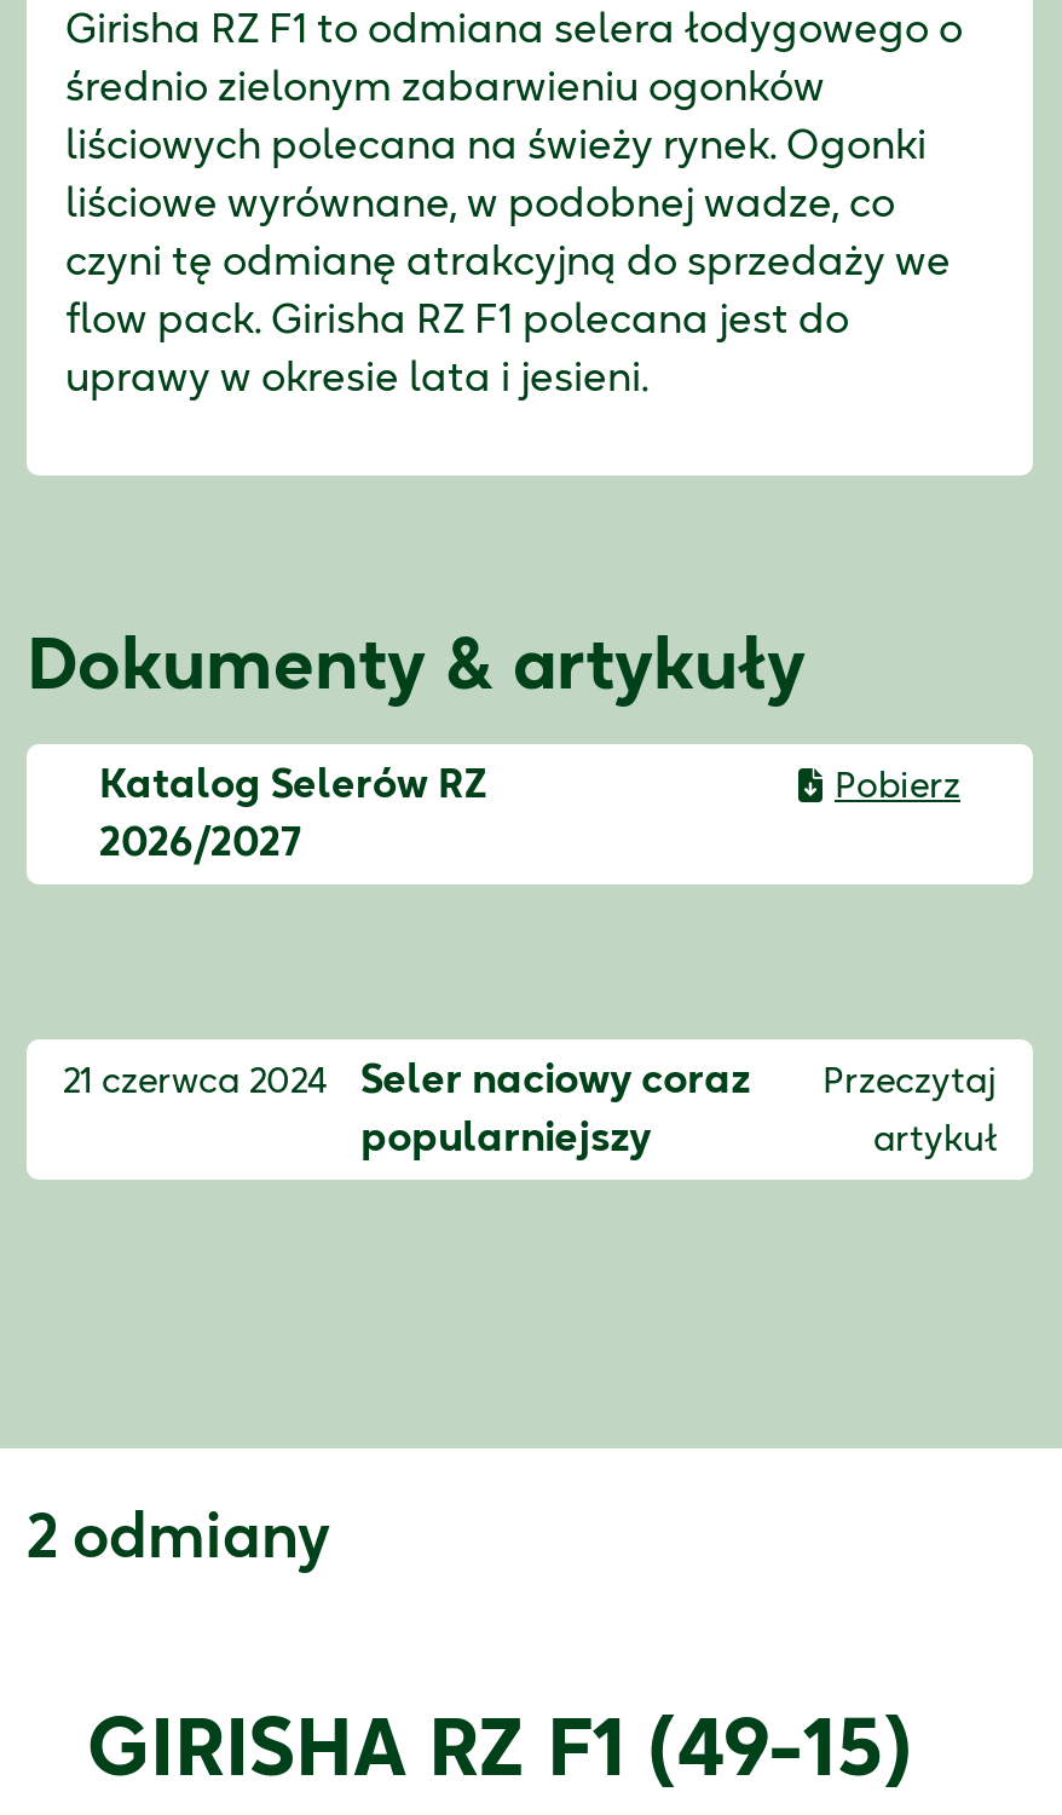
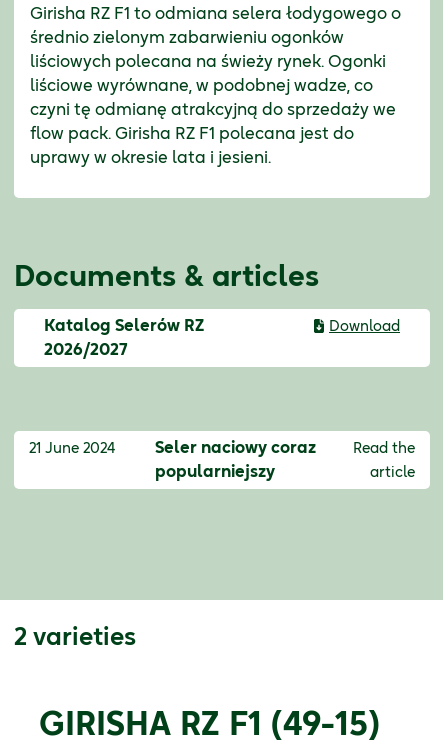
[27,636,806,703] Dokumenty & artykuły -> [14,264,319,292] Documents & articles
[835,771,960,805] Pobierz -> [329,320,400,334] Download
[63,1066,327,1100] 21 czerwca 2024 -> [29,442,115,456] 21 June 2024
[823,1066,997,1100] Przeczytaj -> [353,442,415,456] Read the
[873,1125,997,1158] artykuł -> [370,466,415,480] article
[27,1512,331,1570] 2 odmiany -> [14,626,136,650] 2 varieties

